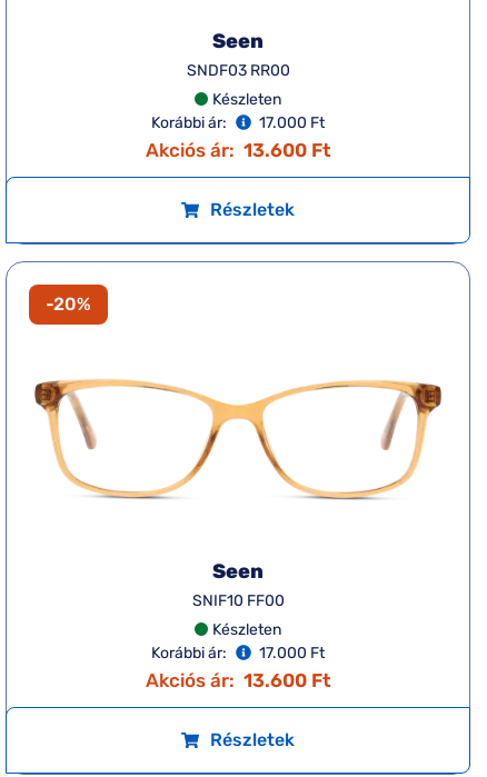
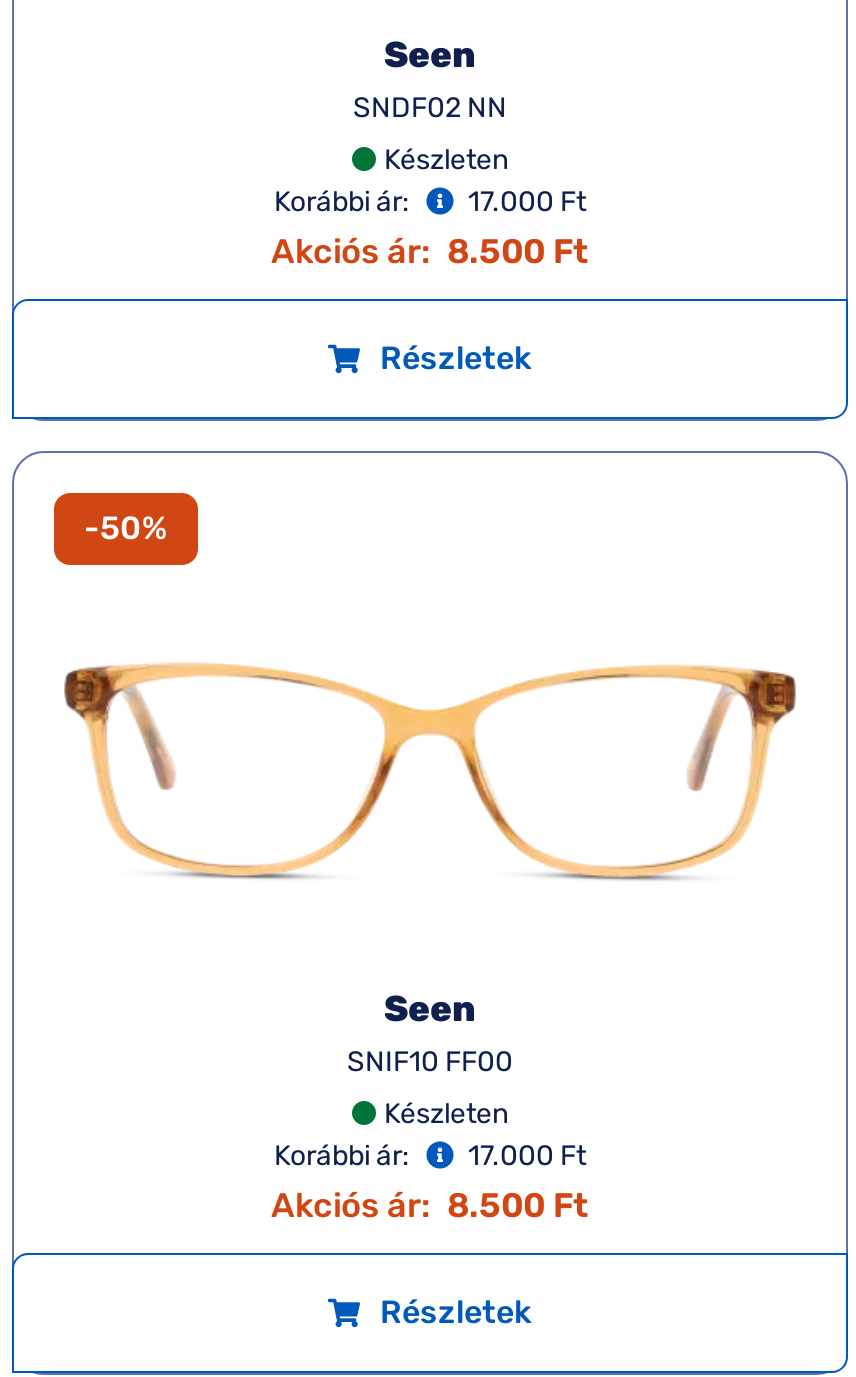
[186,61,290,79] SNDF03 RR00 -> [353,90,507,124] SNDF02 NN
[145,138,331,161] Akciós ár: 13.600 Ft -> [271,230,589,270] Akciós ár: 8.500 Ft
[46,293,91,314] -20% -> [84,508,168,546] -50%
[145,669,331,691] Akciós ár: 13.600 Ft -> [271,1184,589,1224] Akciós ár: 8.500 Ft

